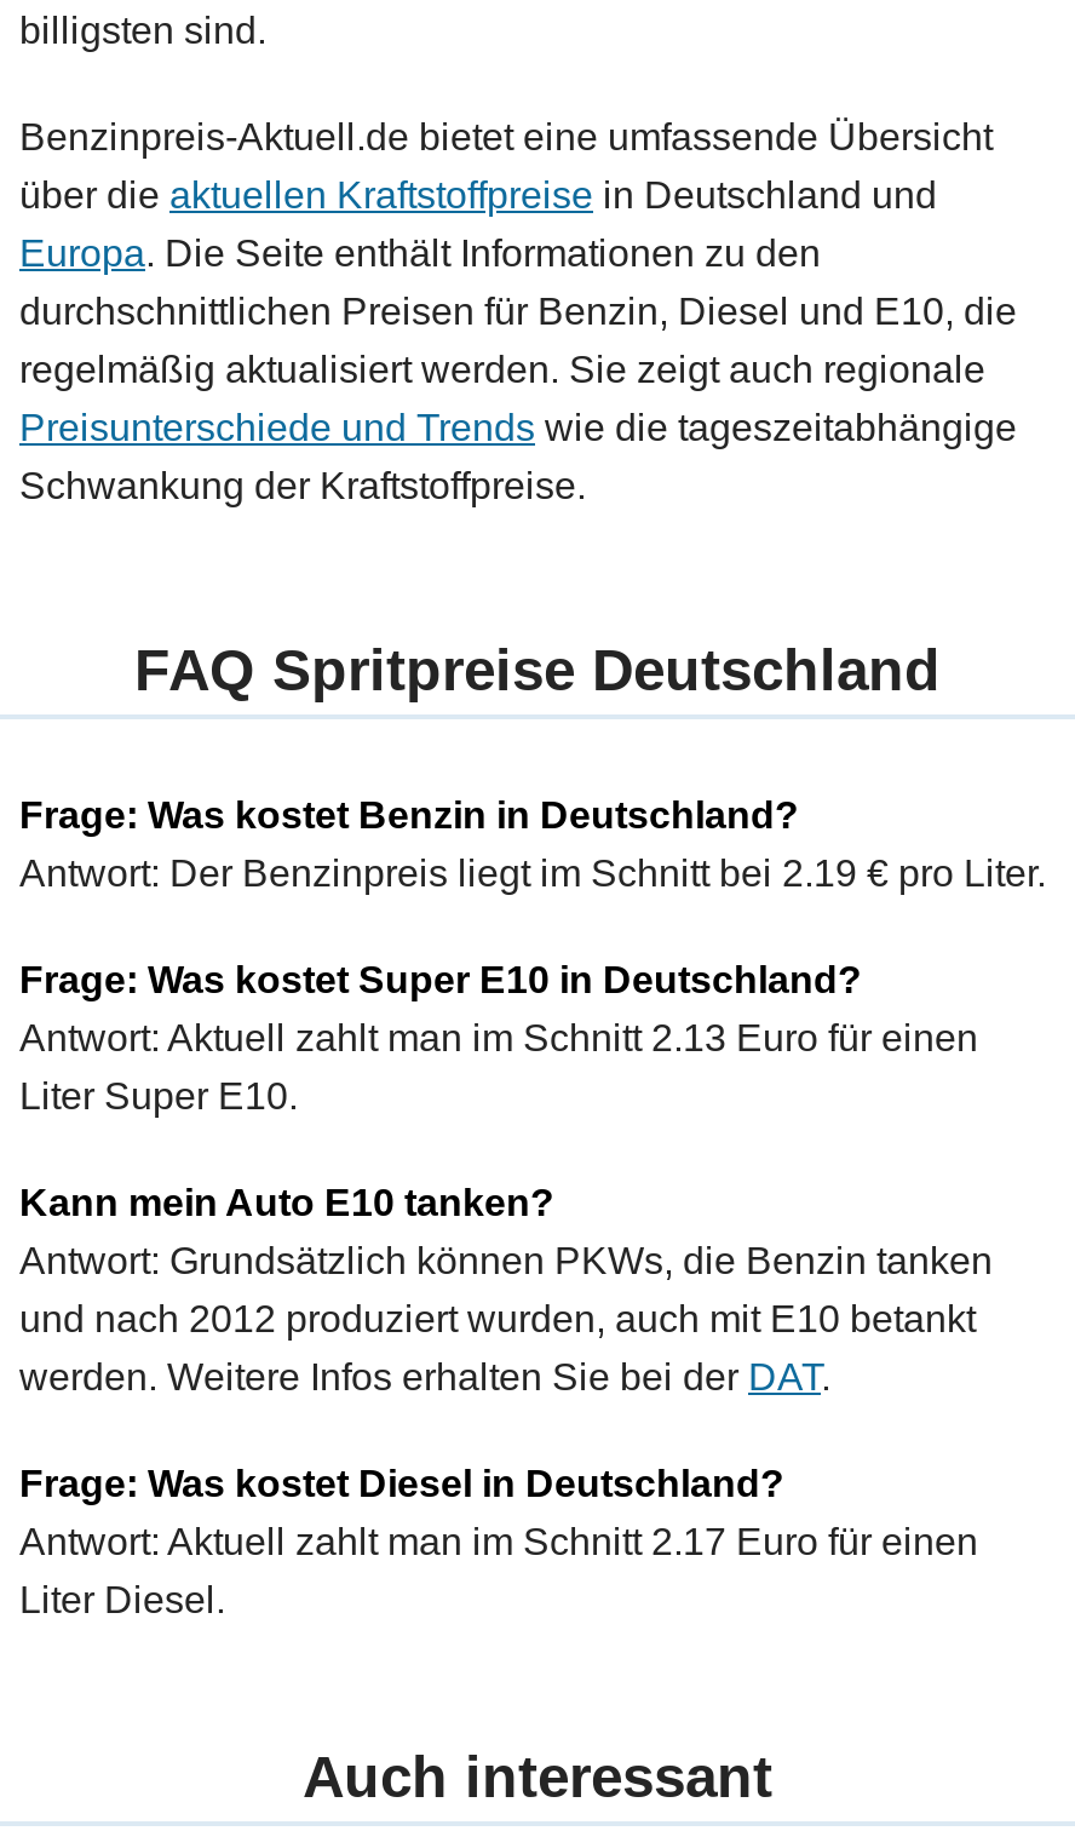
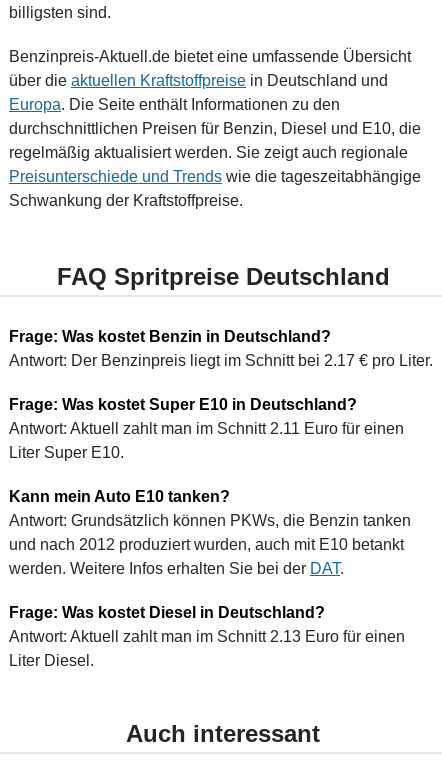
[19,853,1046,894] Antwort: Der Benzinpreis liegt im Schnitt bei 2.19 € pro Liter. -> [9,352,433,369] Antwort: Der Benzinpreis liegt im Schnitt bei 2.17 € pro Liter.
none -> [9,420,404,437] Antwort: Aktuell zahlt man im Schnitt 2.11 Euro für einen
moved [19,1017,978,1058] -> [9,628,405,645]: Antwort: Aktuell zahlt man im Schnitt 2.13 Euro für einen
[19,1521,978,1562] Antwort: Aktuell zahlt man im Schnitt 2.17 Euro für einen -> none

